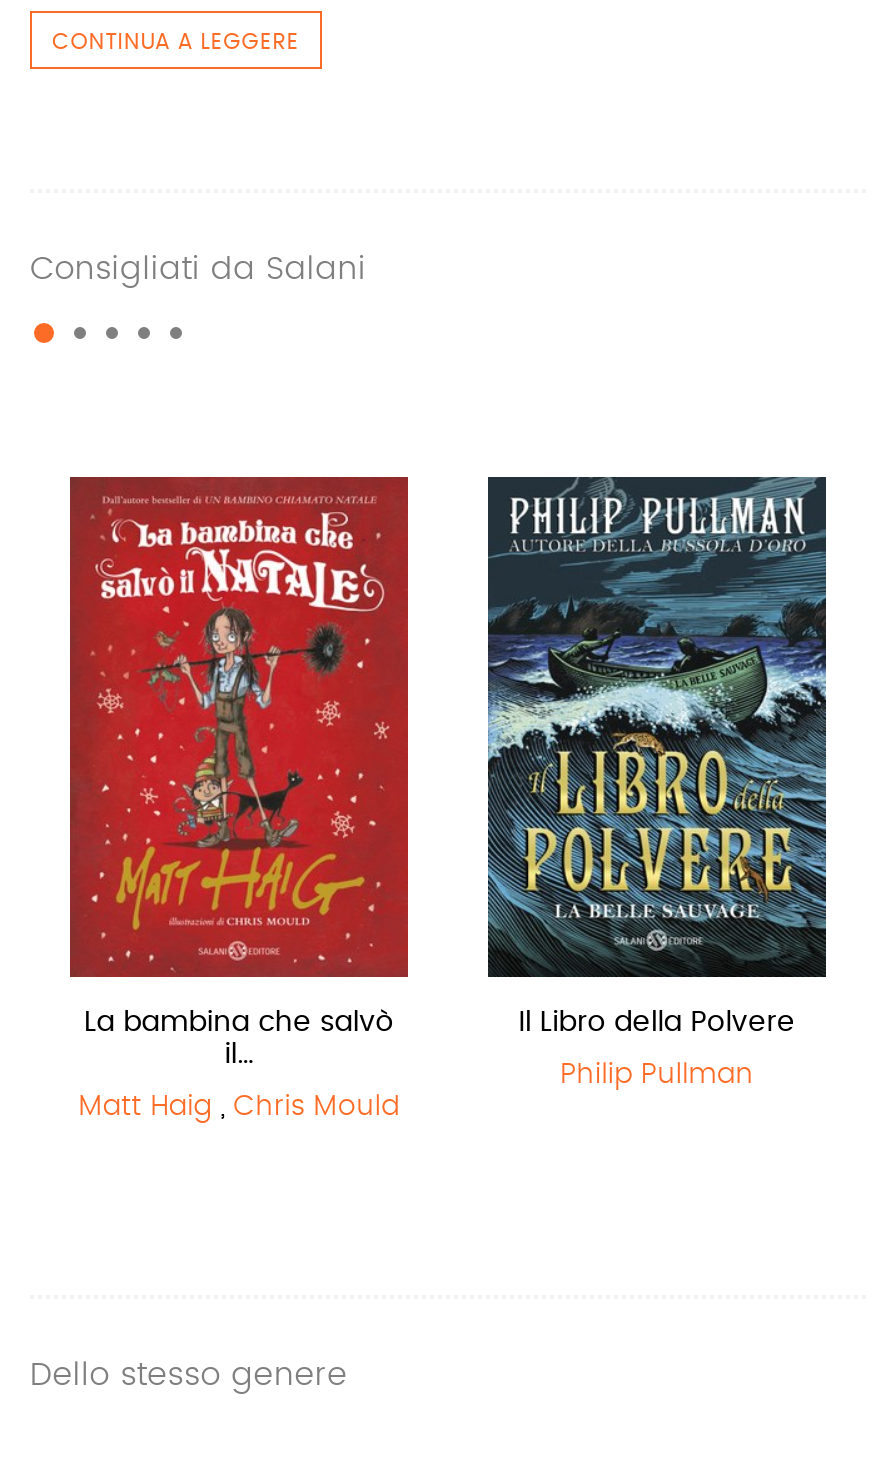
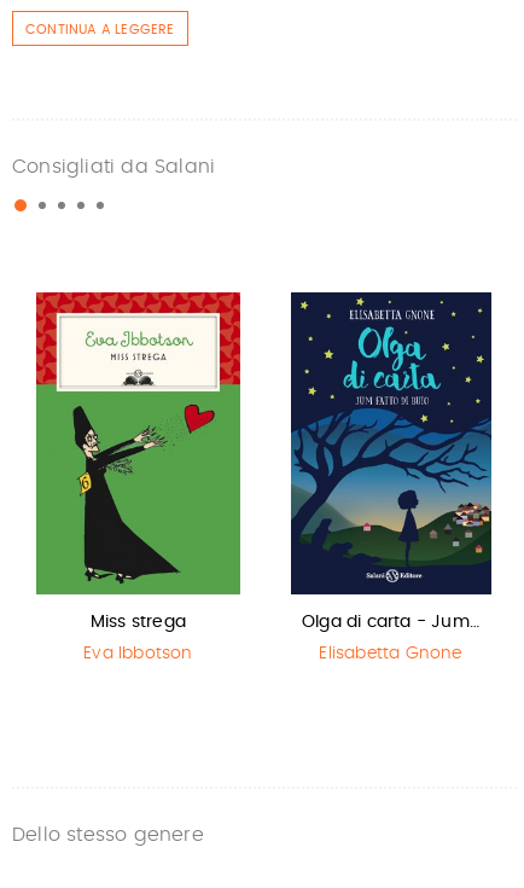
[68,477,410,1069] [image] | La bambina che salvò | il… -> [35,292,241,631] [image] | Miss strega
[486,475,828,1037] [image] | Il Libro della Polvere -> [289,291,493,631] [image] | Olga di carta - Jum…
[560,1061,754,1089] Philip Pullman -> [319,645,462,662] Elisabetta Gnone
[78,1093,400,1121] Matt Haig, Chris Mould -> [84,645,193,662] Eva Ibbotson

